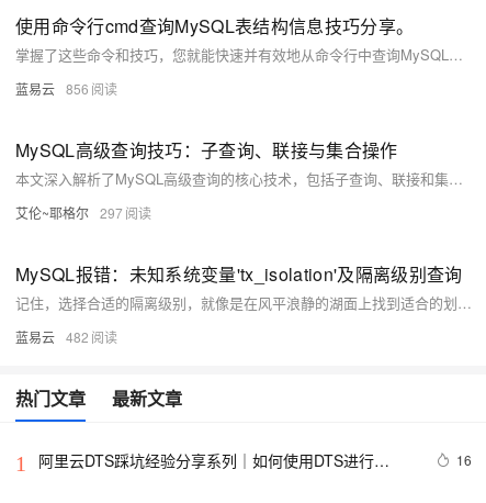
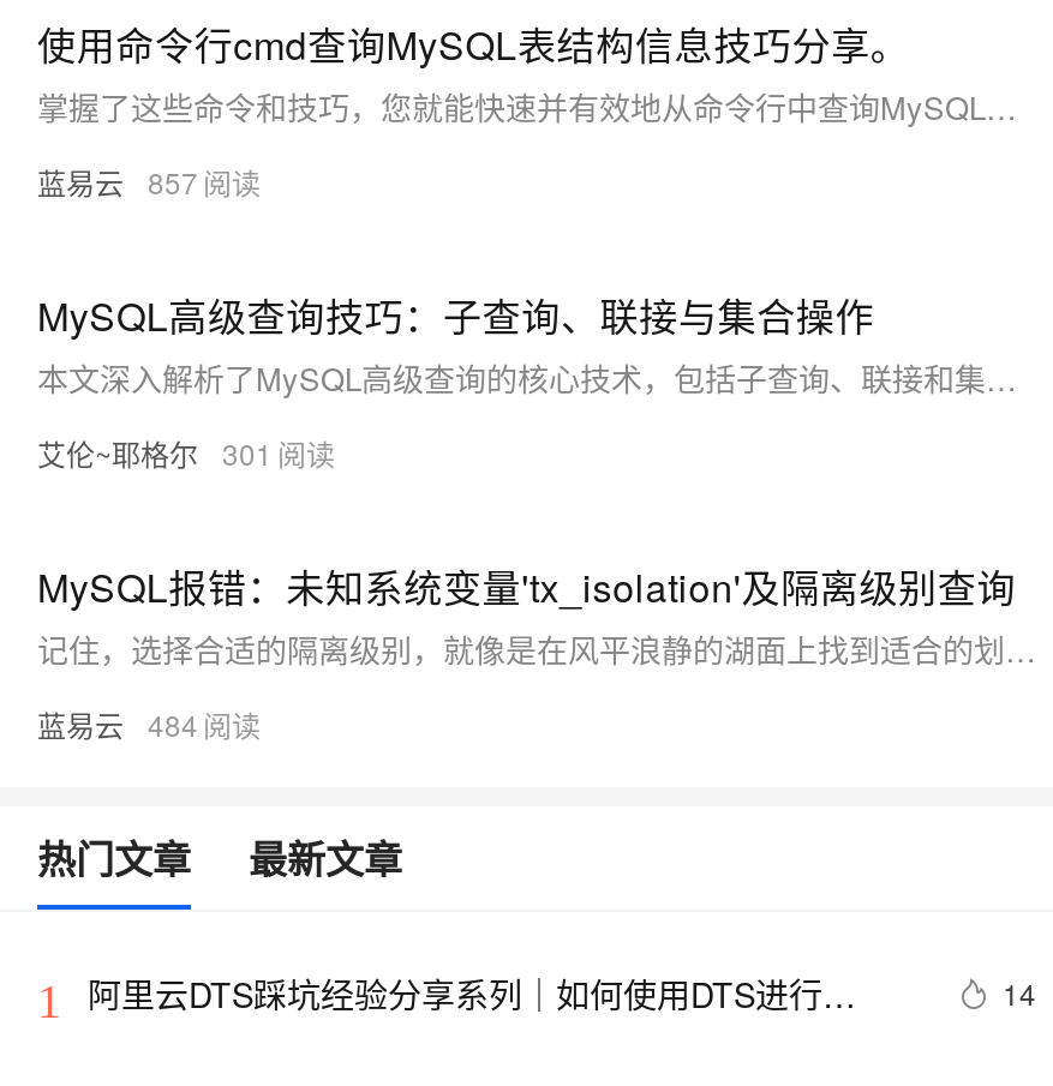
[15,79,89,98] 蓝易云 856 -> [37,161,198,202] 蓝易云 857
[15,203,123,222] 艾伦~耶格尔 297 -> [37,432,273,473] 艾伦~耶格尔 301
[15,327,89,346] 蓝易云 482 -> [37,703,198,744] 蓝易云 484
[456,450,472,469] 16 -> [1003,972,1036,1013] 14

